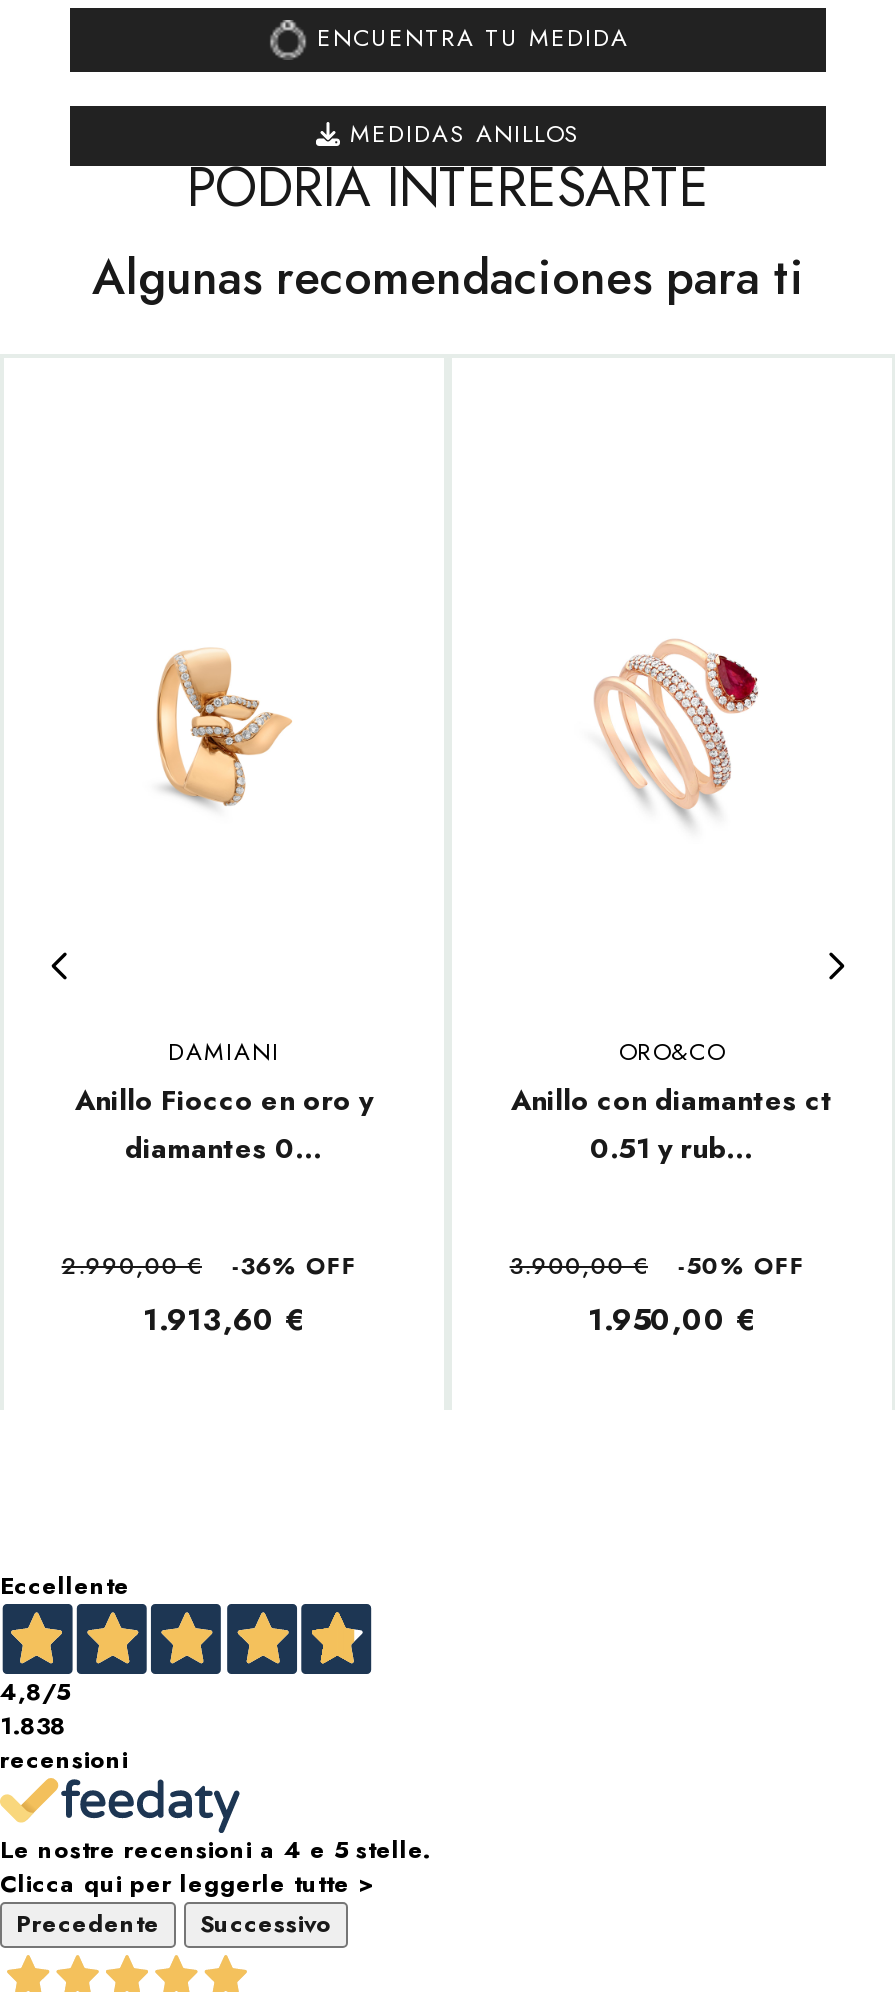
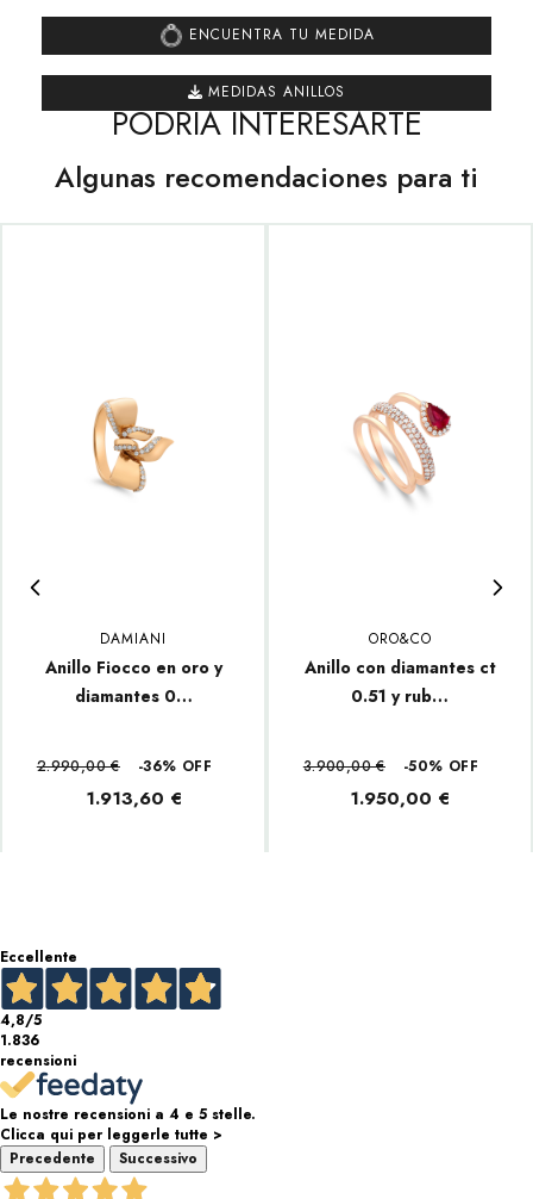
[0,1708,66,1744] 1.838 -> [0,1030,39,1051] 1.836

